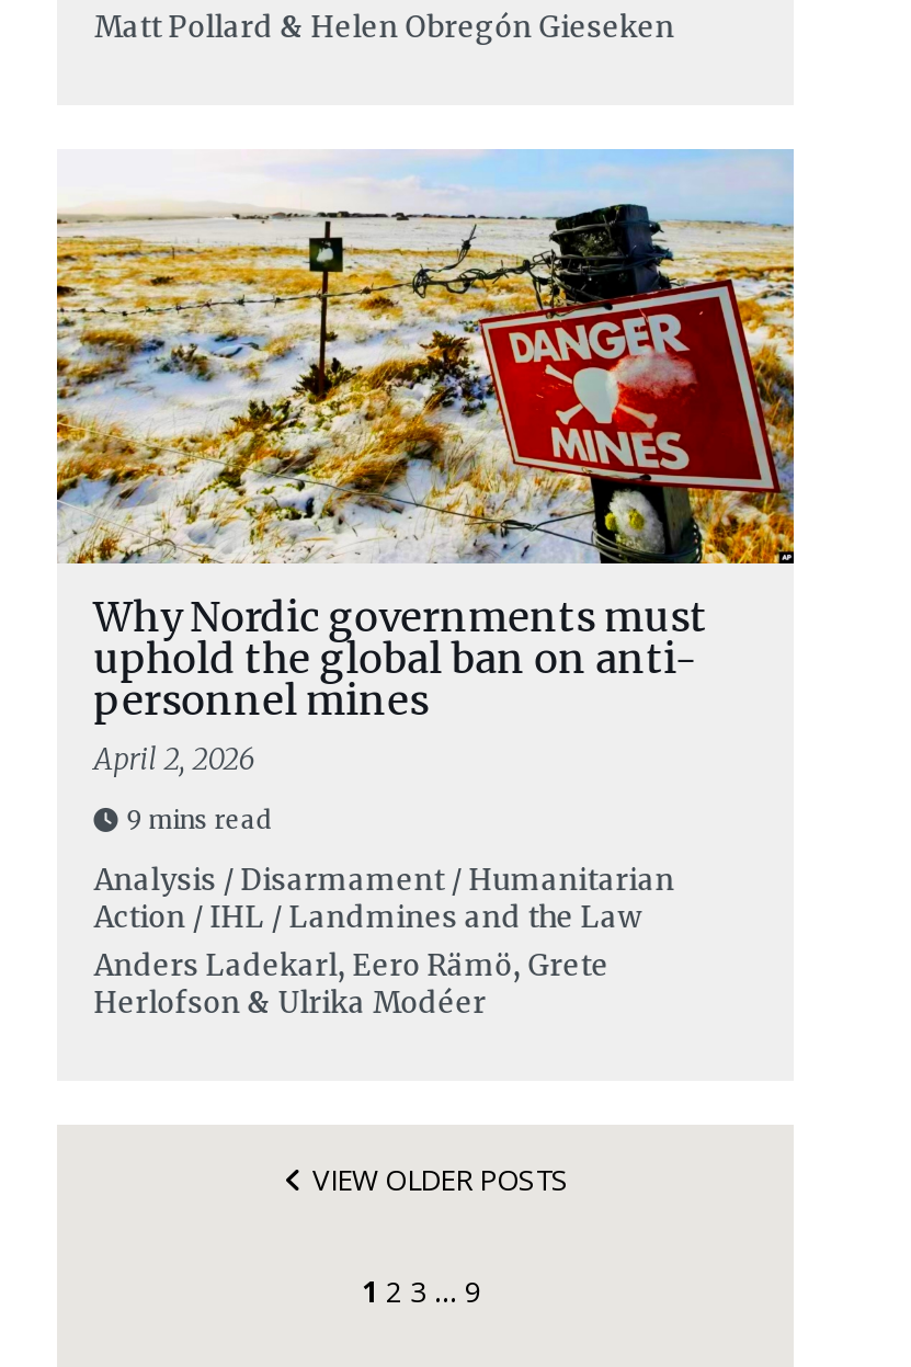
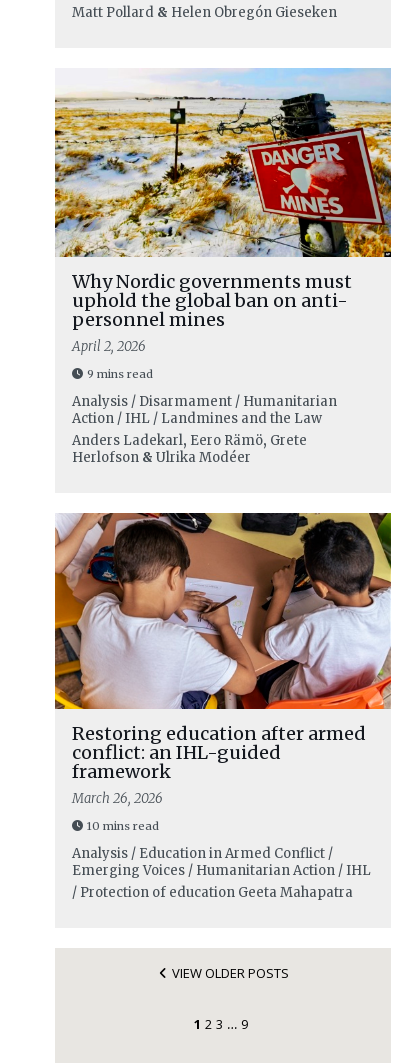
none -> [54,512,392,901] [image] | Restoring education after armed | conflict: an IHL-guided | framework | March 26, 2026 | 10 mins read | Analysis / Education in Armed Conflict / | Emerging Voices / Humanitarian Action / IHL | / Protection of education Geeta Mahapatra

